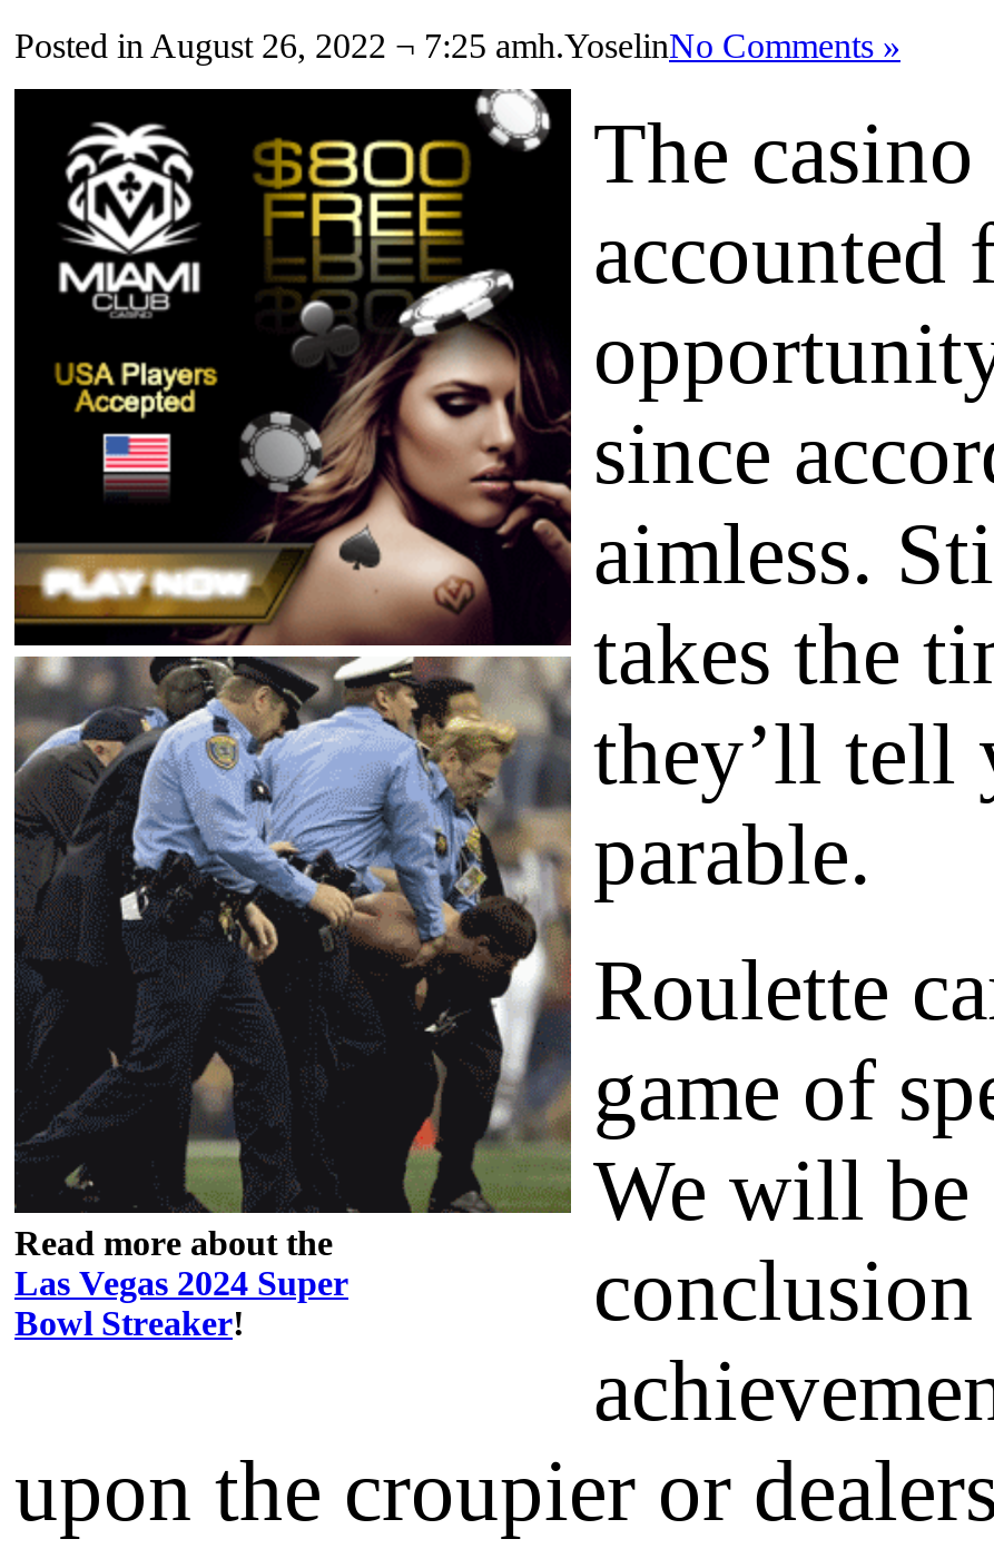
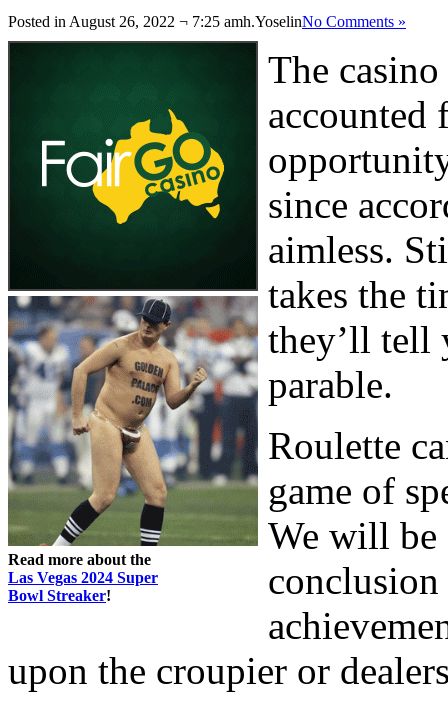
[12,89,573,1215] [image] -> [7,41,259,547] [image]

